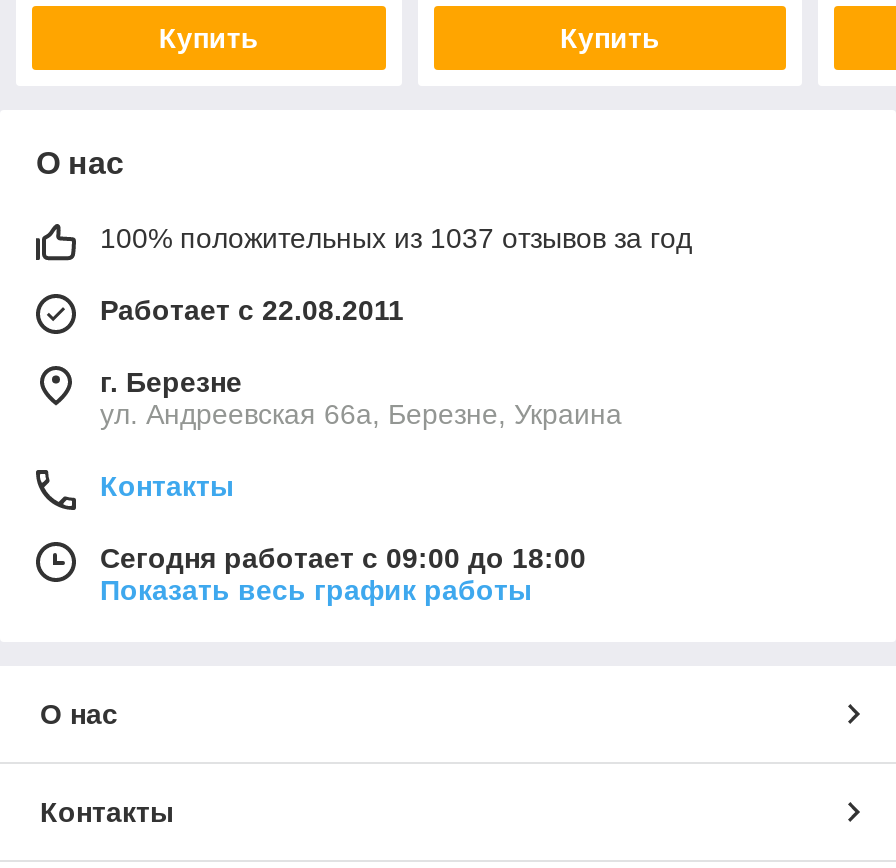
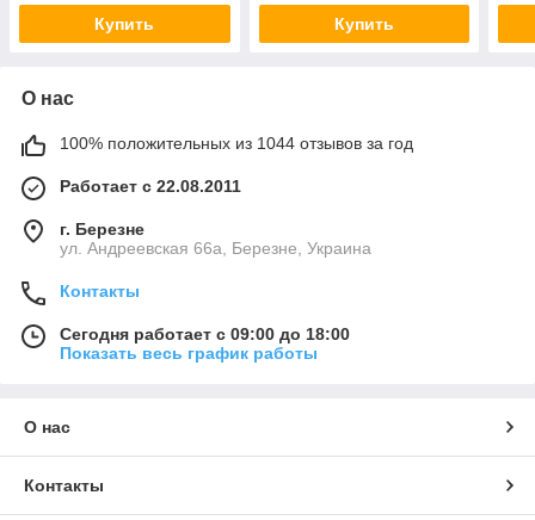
[100,221,692,253] 100% положительных из 1037 отзывов за год -> [60,133,413,152] 100% положительных из 1044 отзывов за год

